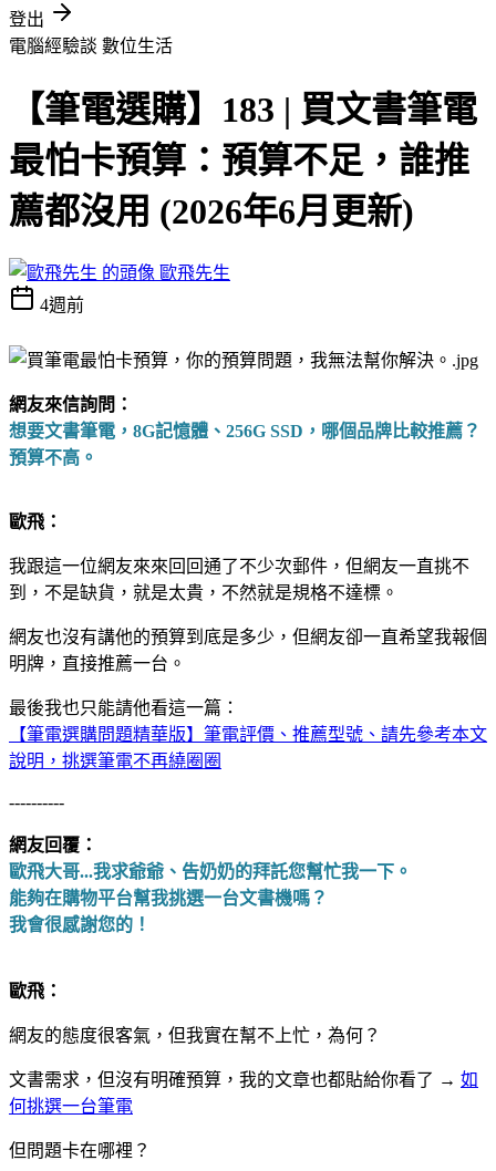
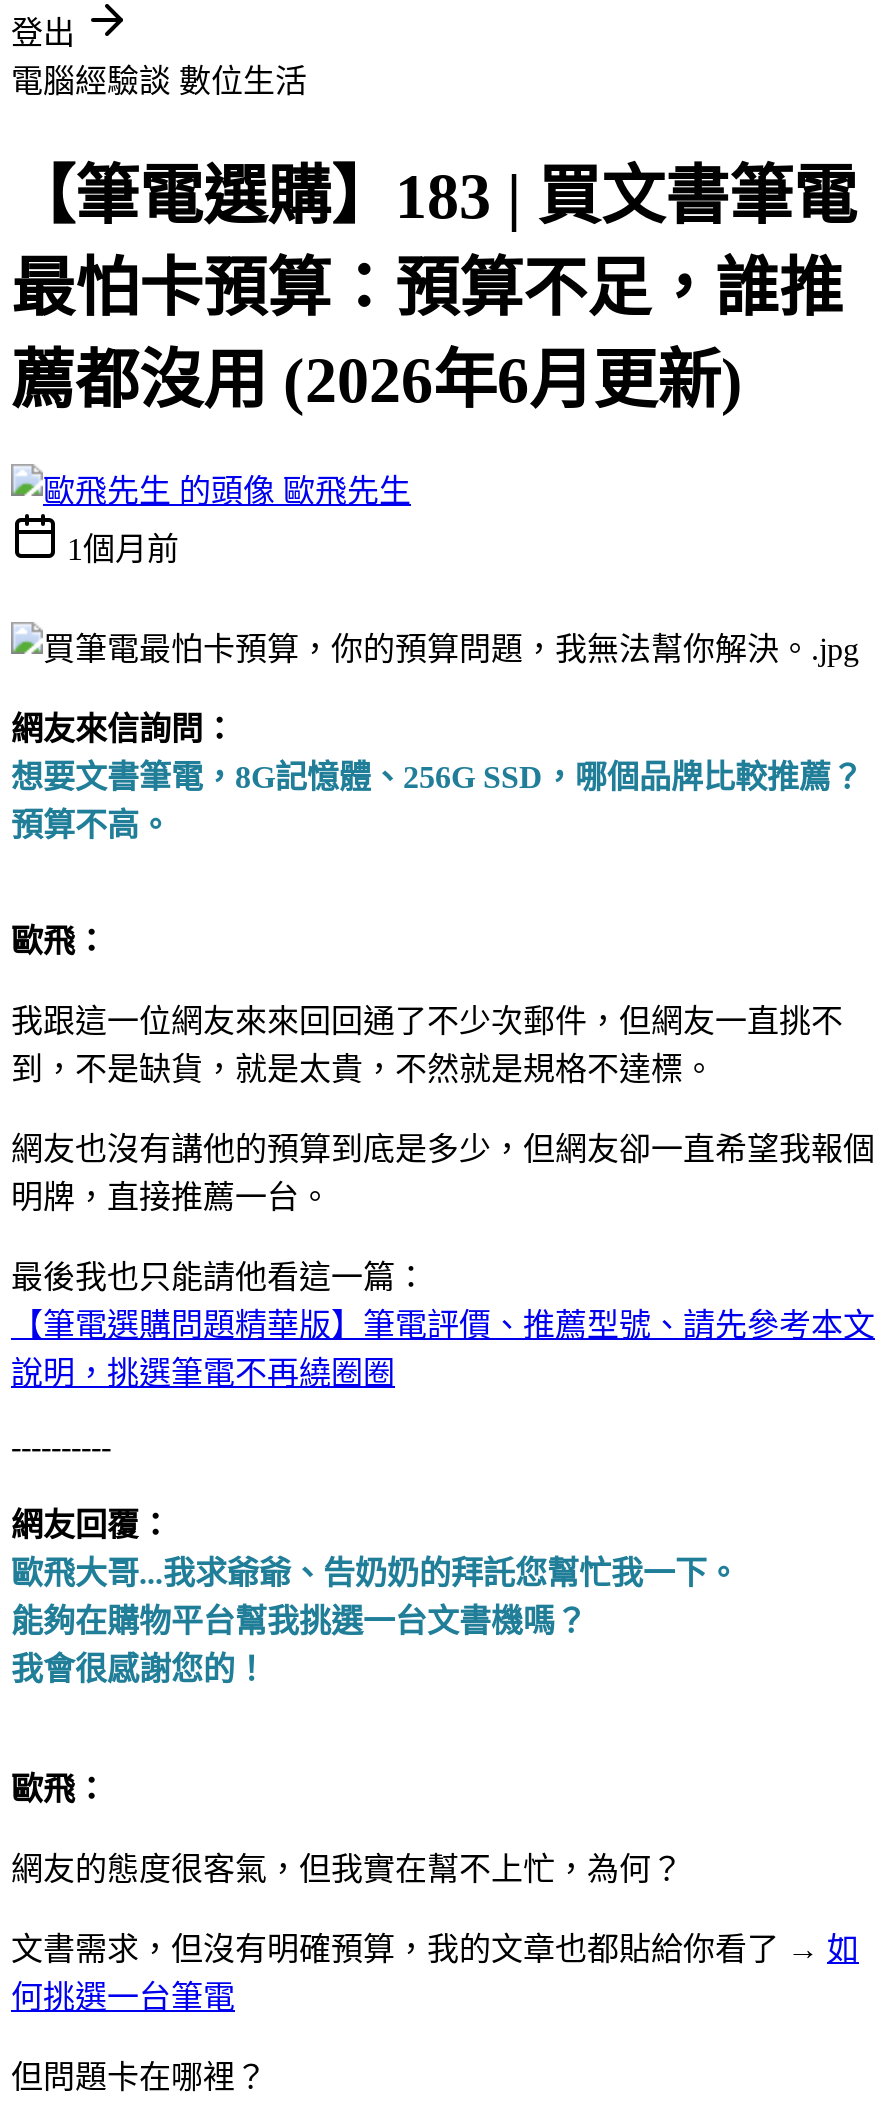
[40,295,84,314] 4週前 -> [67,532,179,566] 1個月前

